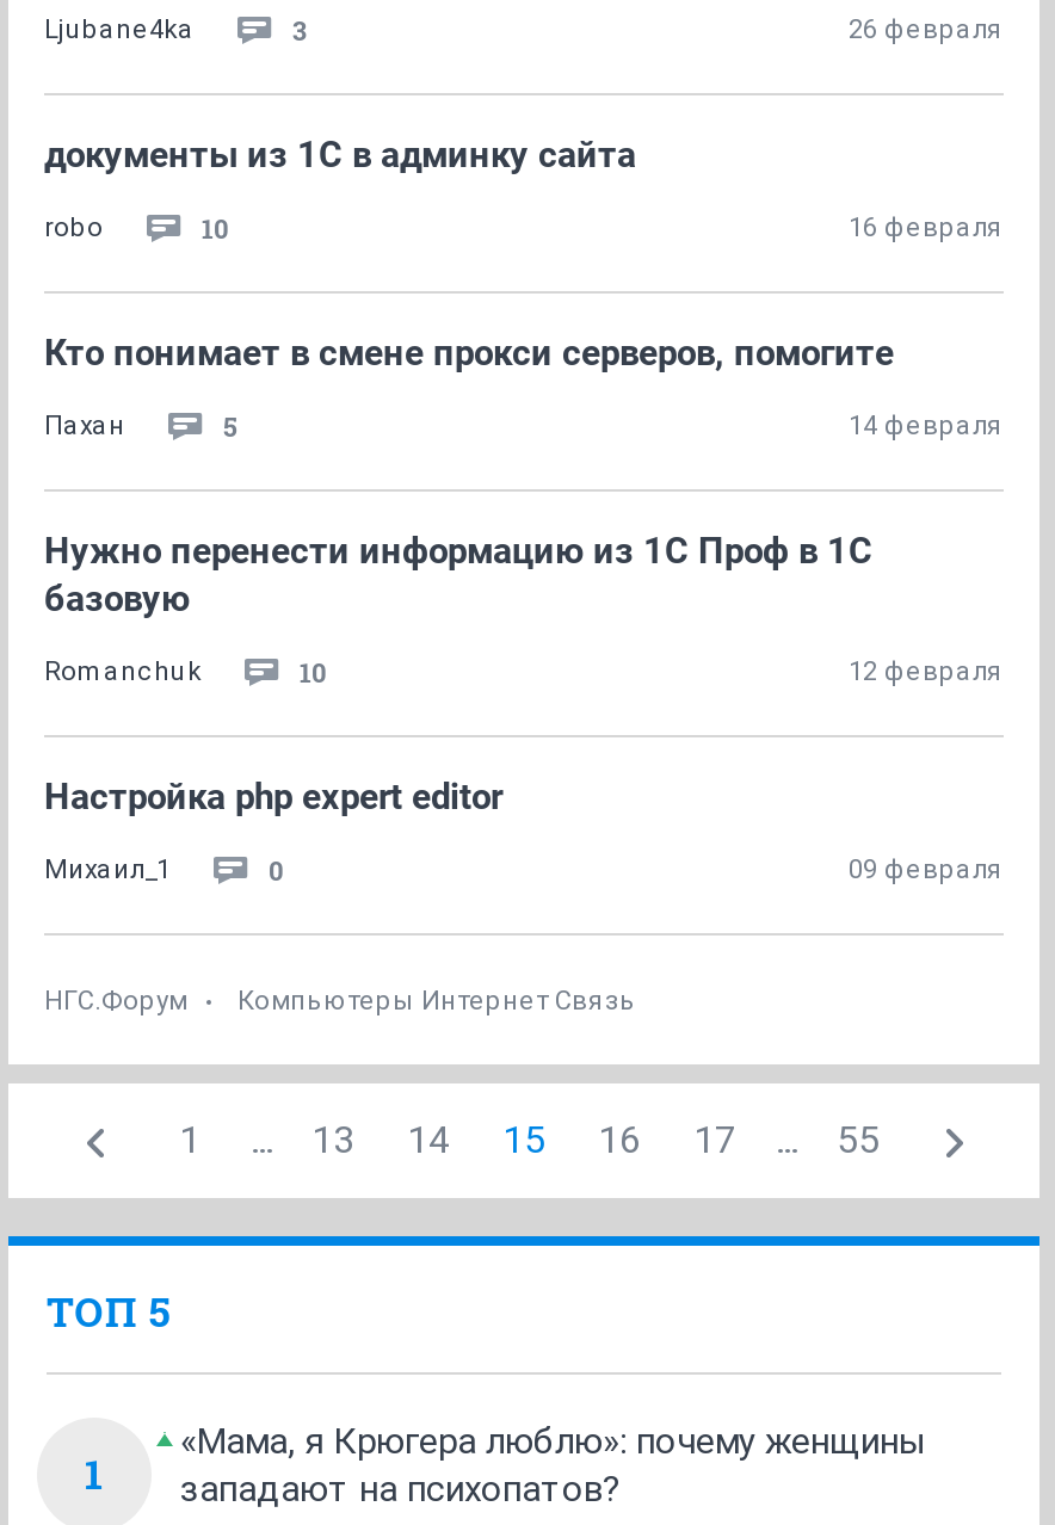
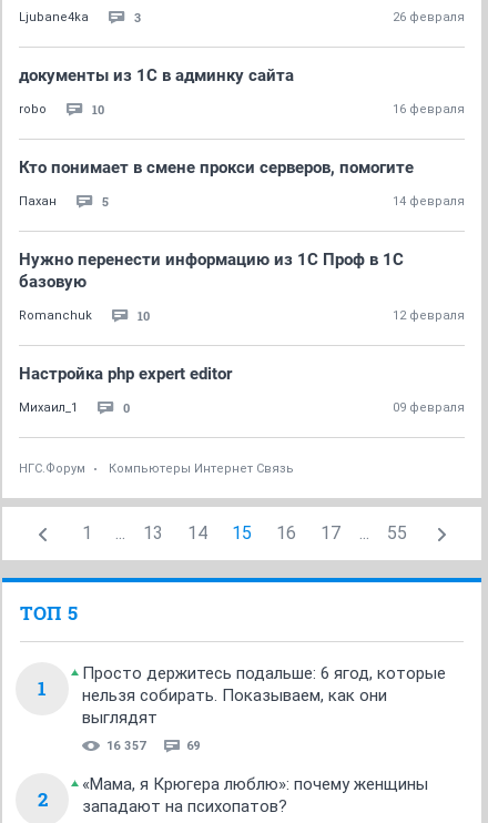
none -> [37,663,446,812] Просто держитесь подальше: 6 ягод, которые | нельзя собирать. Показываем, как они | выглядят | 16 357 | 69 | 2

